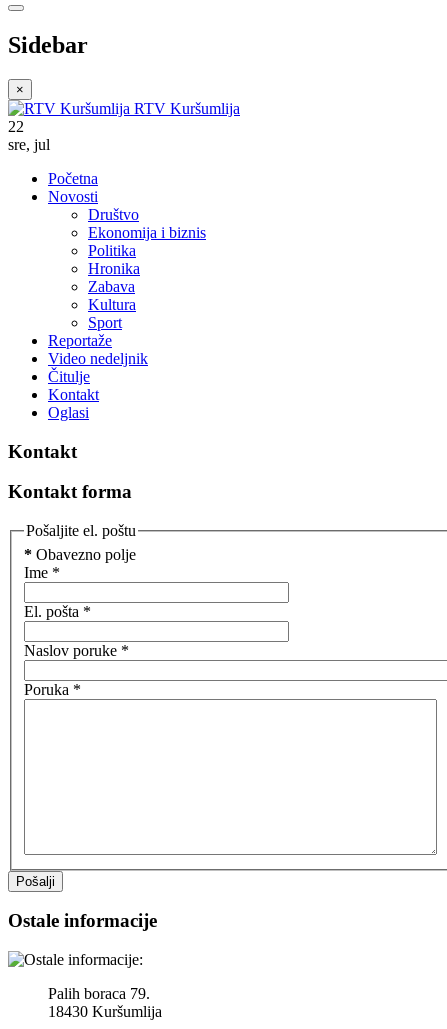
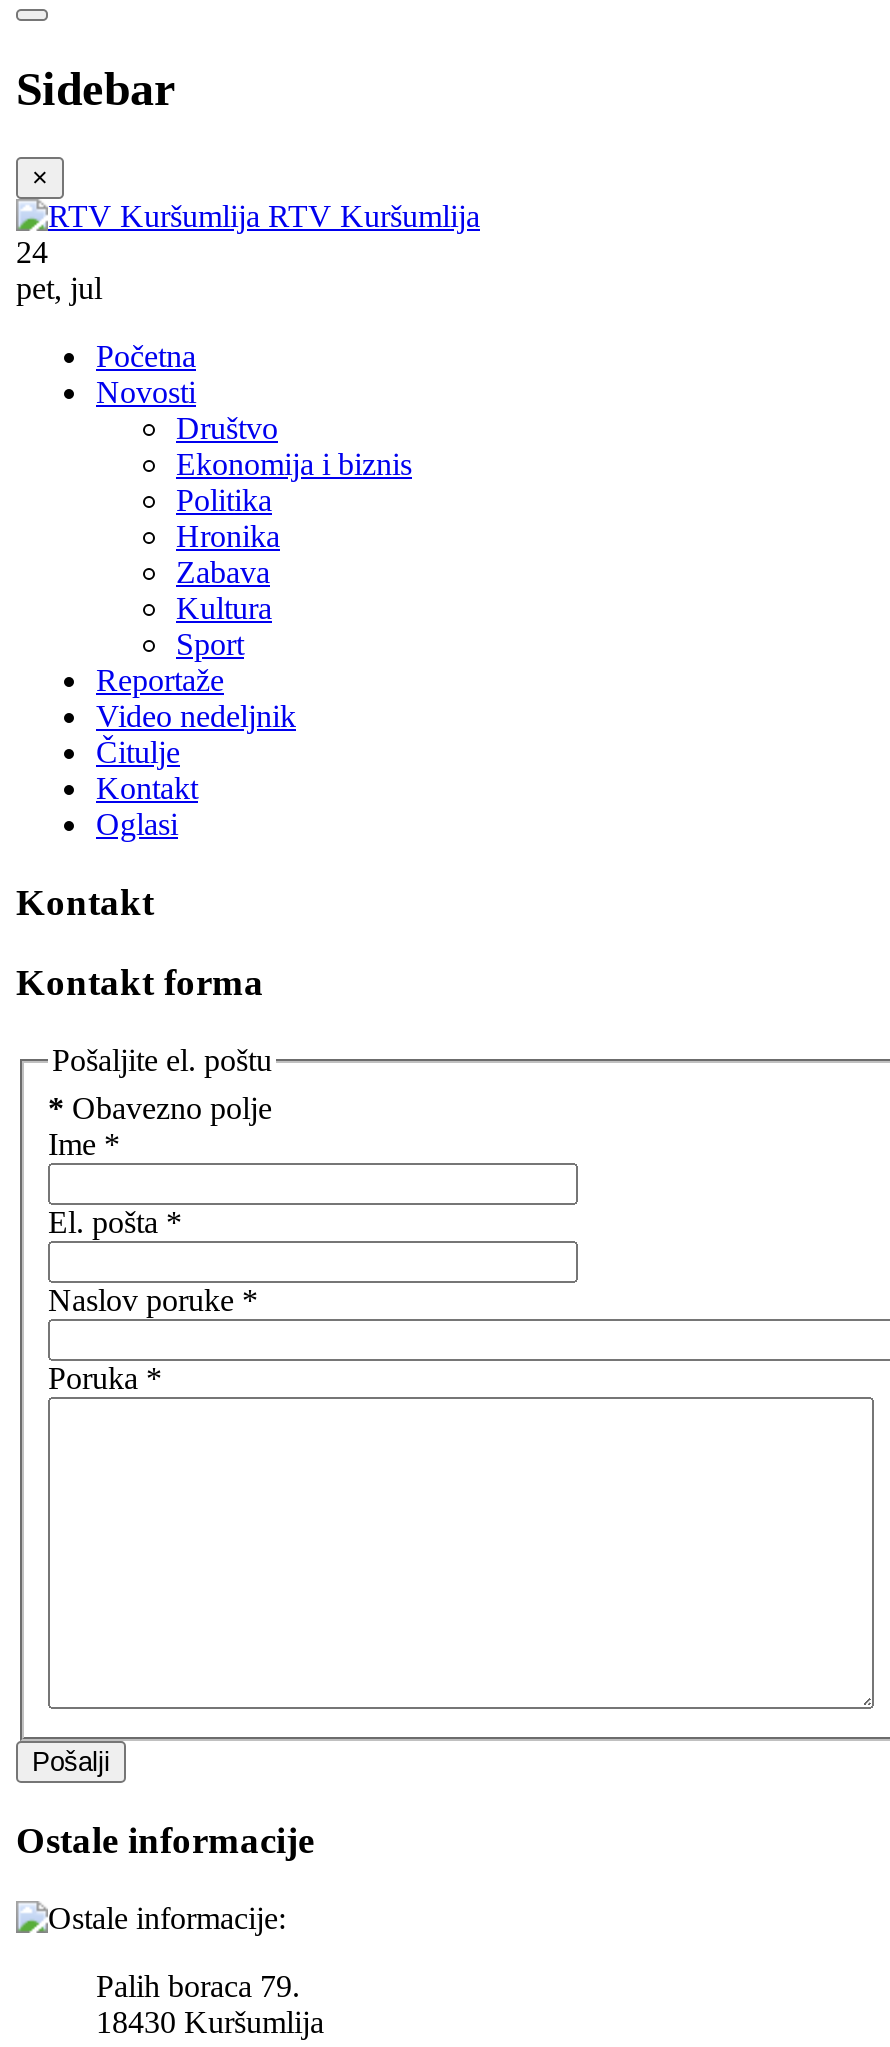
[8,118,24,135] 22 -> [16,235,48,269] 24
[8,136,50,153] sre, jul -> [16,271,102,305] pet, jul

